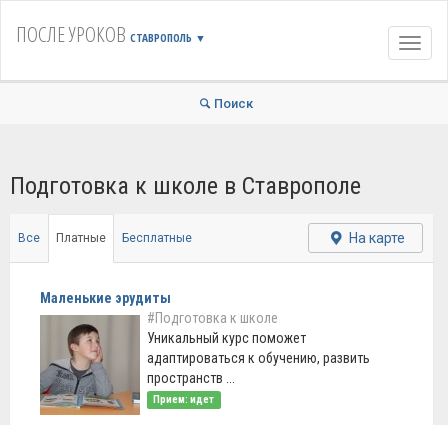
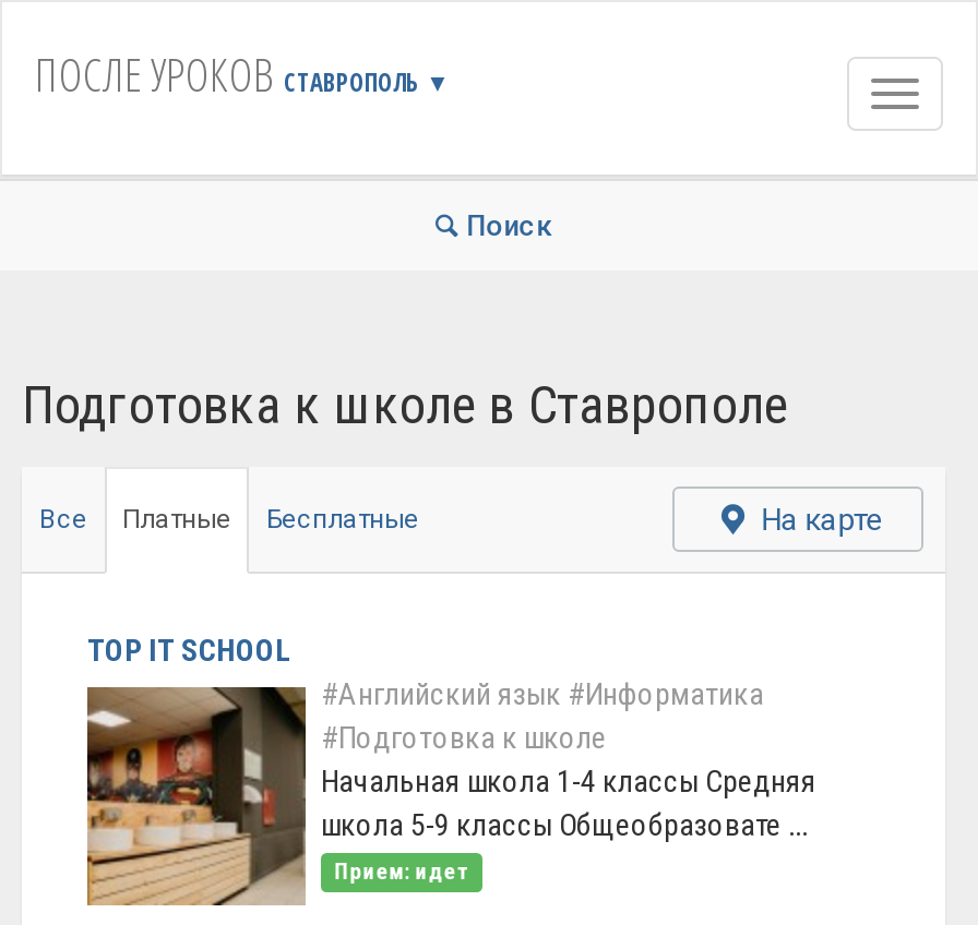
[40,290,171,306] Маленькие эрудиты -> [87,633,764,711] TOP IT SCHOOL | #Английский язык #Информатика
[39,314,370,416] [image] | Уникальный курс поможет | адаптироваться к обучению, развить | пространств ... -> [85,729,816,908] [image] | Начальная школа 1-4 классы Средняя | школа 5-9 классы Общеобразовате ...
moved [147,310,278,326] -> [321,720,607,755]: #Подготовка к школе

